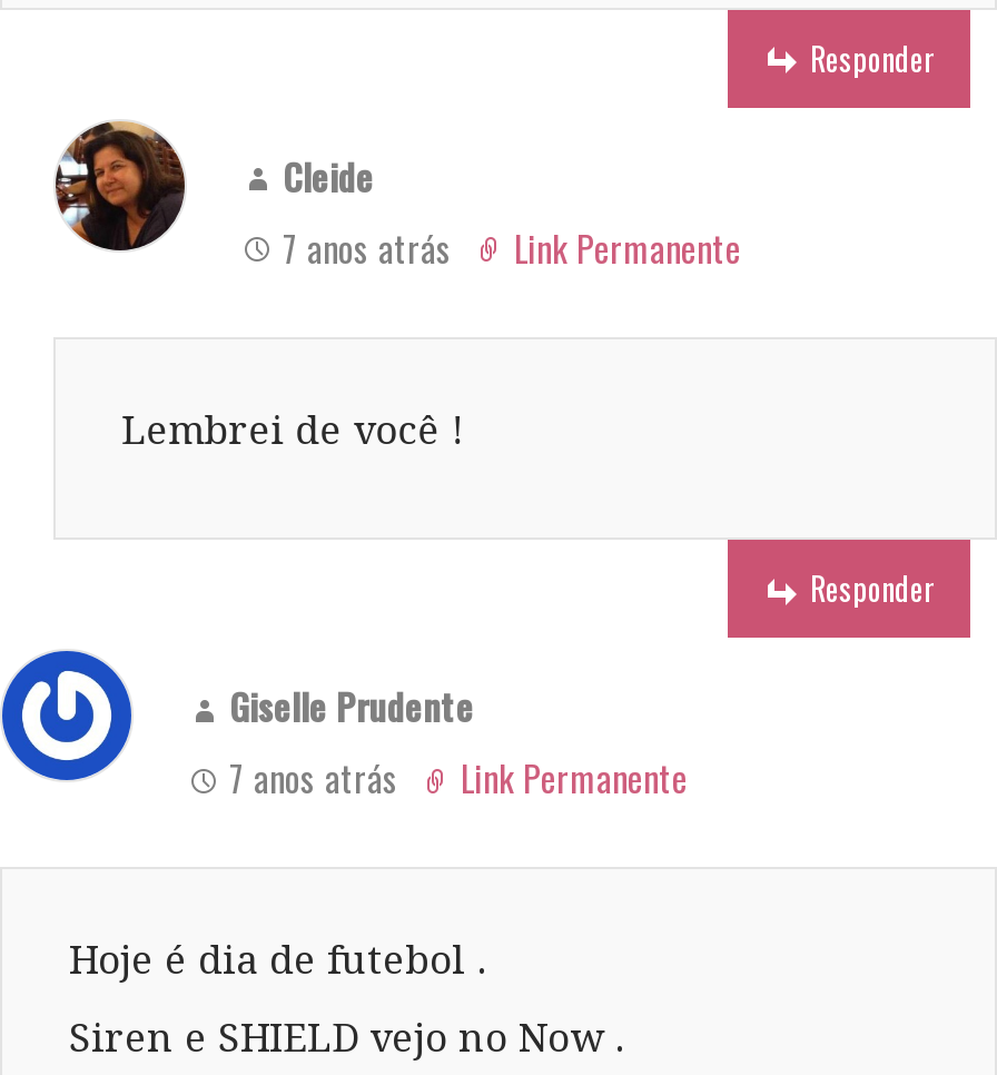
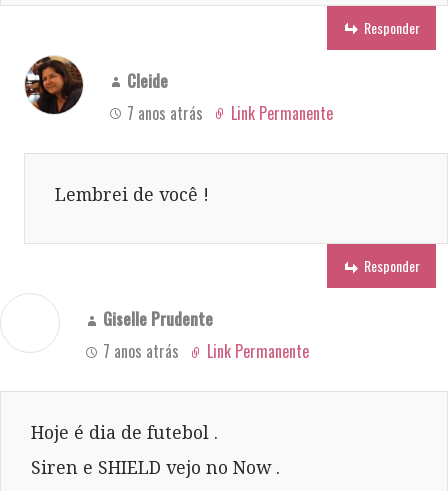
[7,649,134,782] [image] -> none

